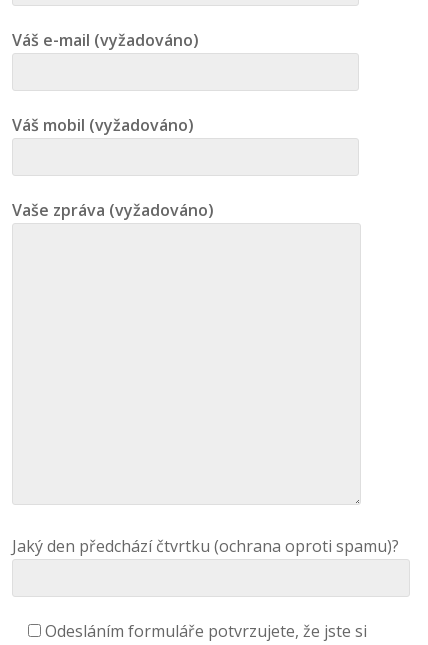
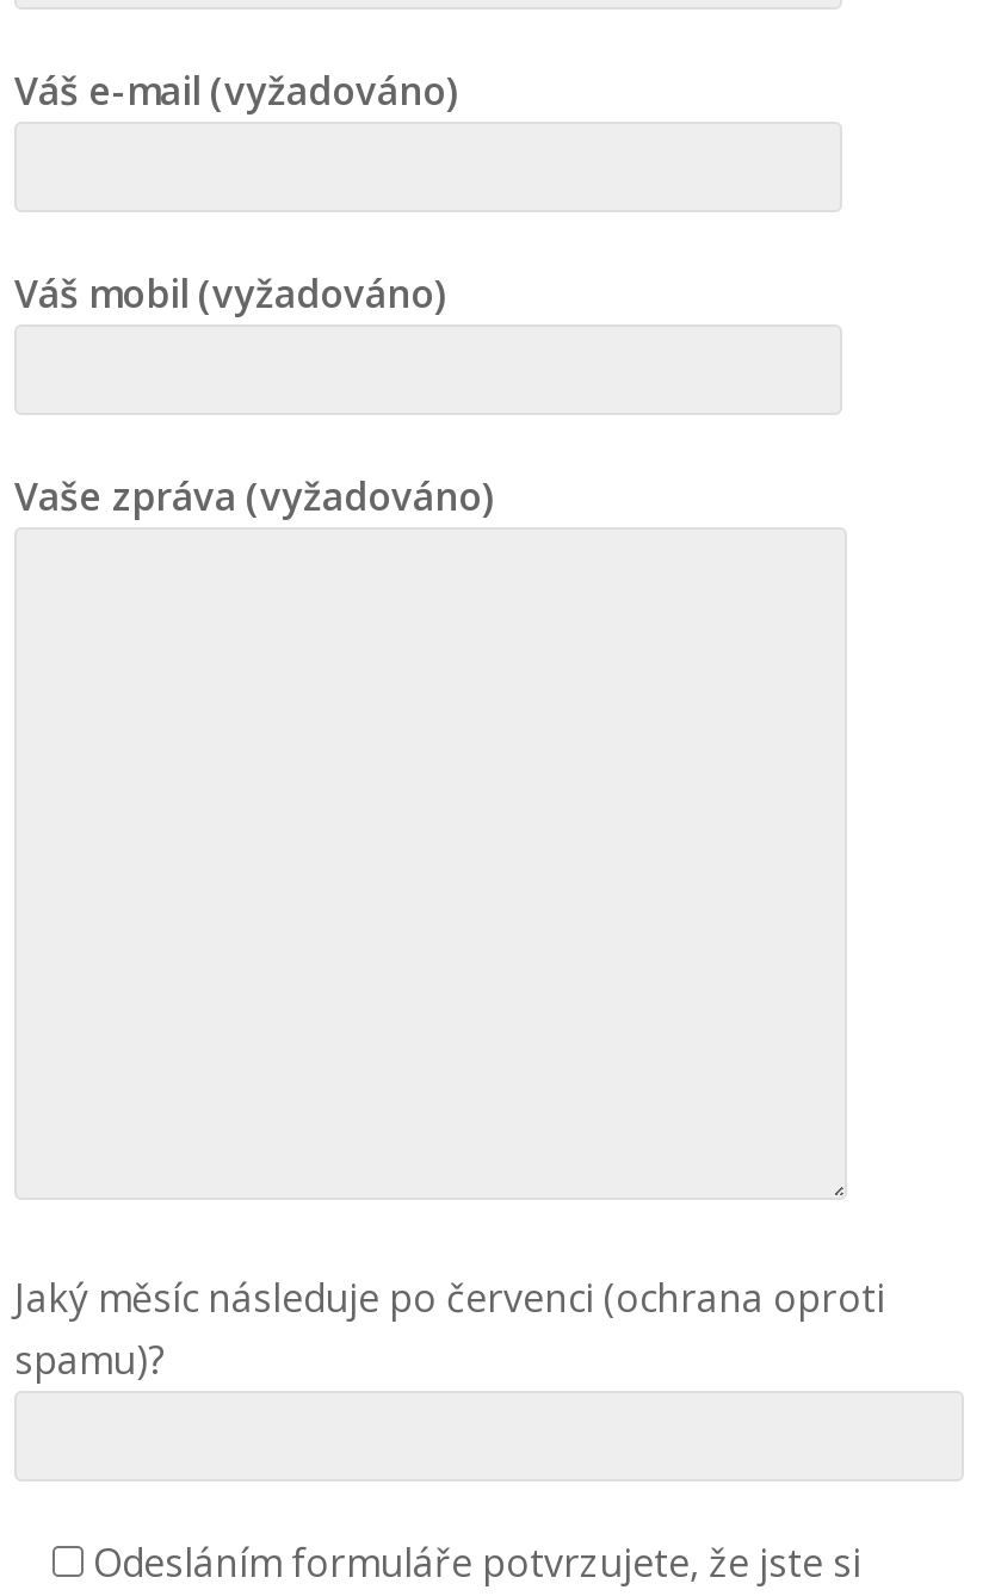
[12,535,399,557] Jaký den předchází čtvrtku (ochrana oproti spamu)? -> [14,1271,885,1385] Jaký měsíc následuje po červenci (ochrana oproti | spamu)?

